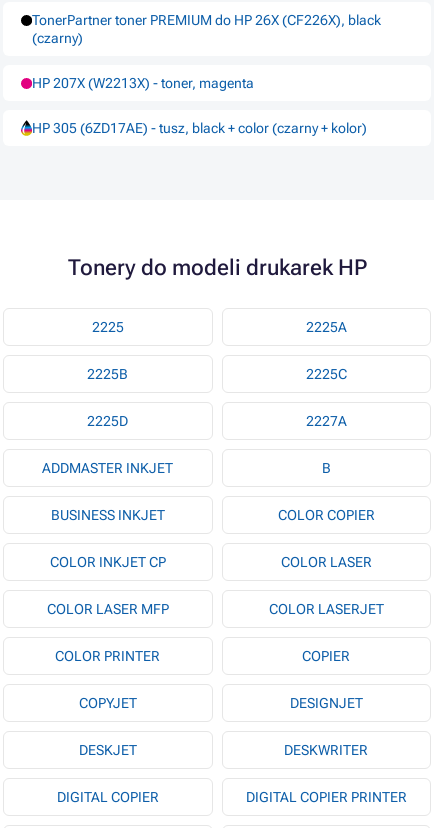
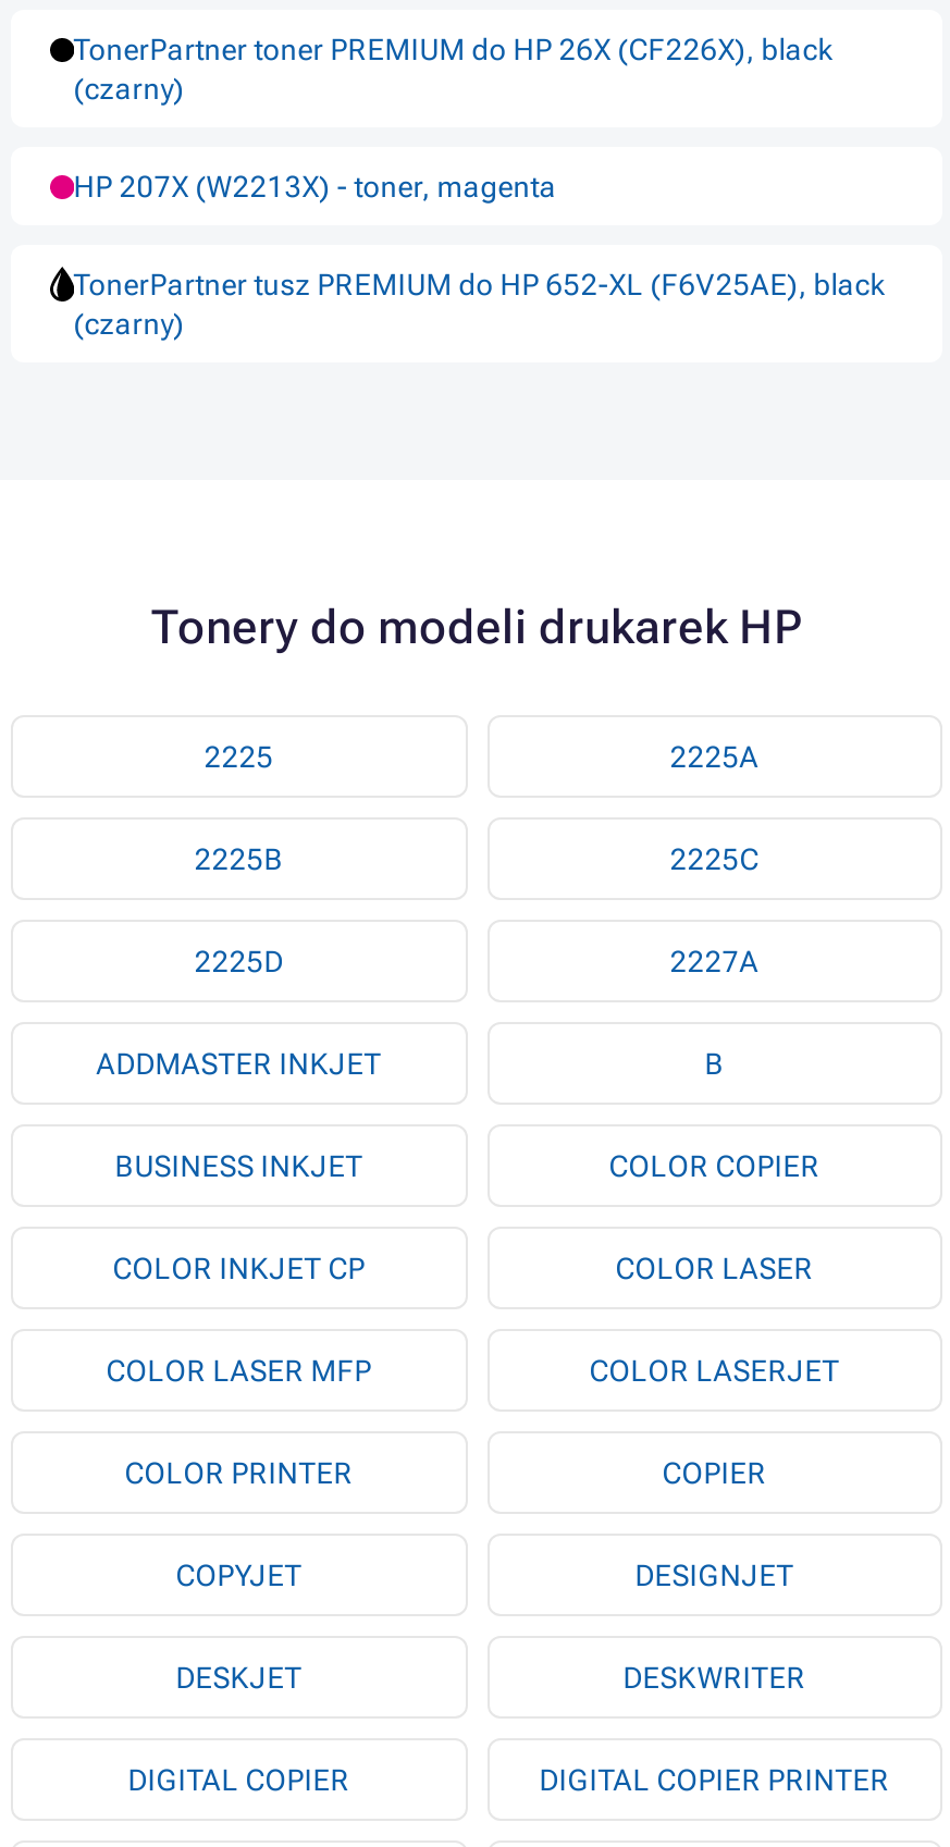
[32,120,367,136] HP 305 (6ZD17AE) - tusz, black + color (czarny + kolor) -> [74,268,885,342] TonerPartner tusz PREMIUM do HP 652-XL (F6V25AE), black | (czarny)

